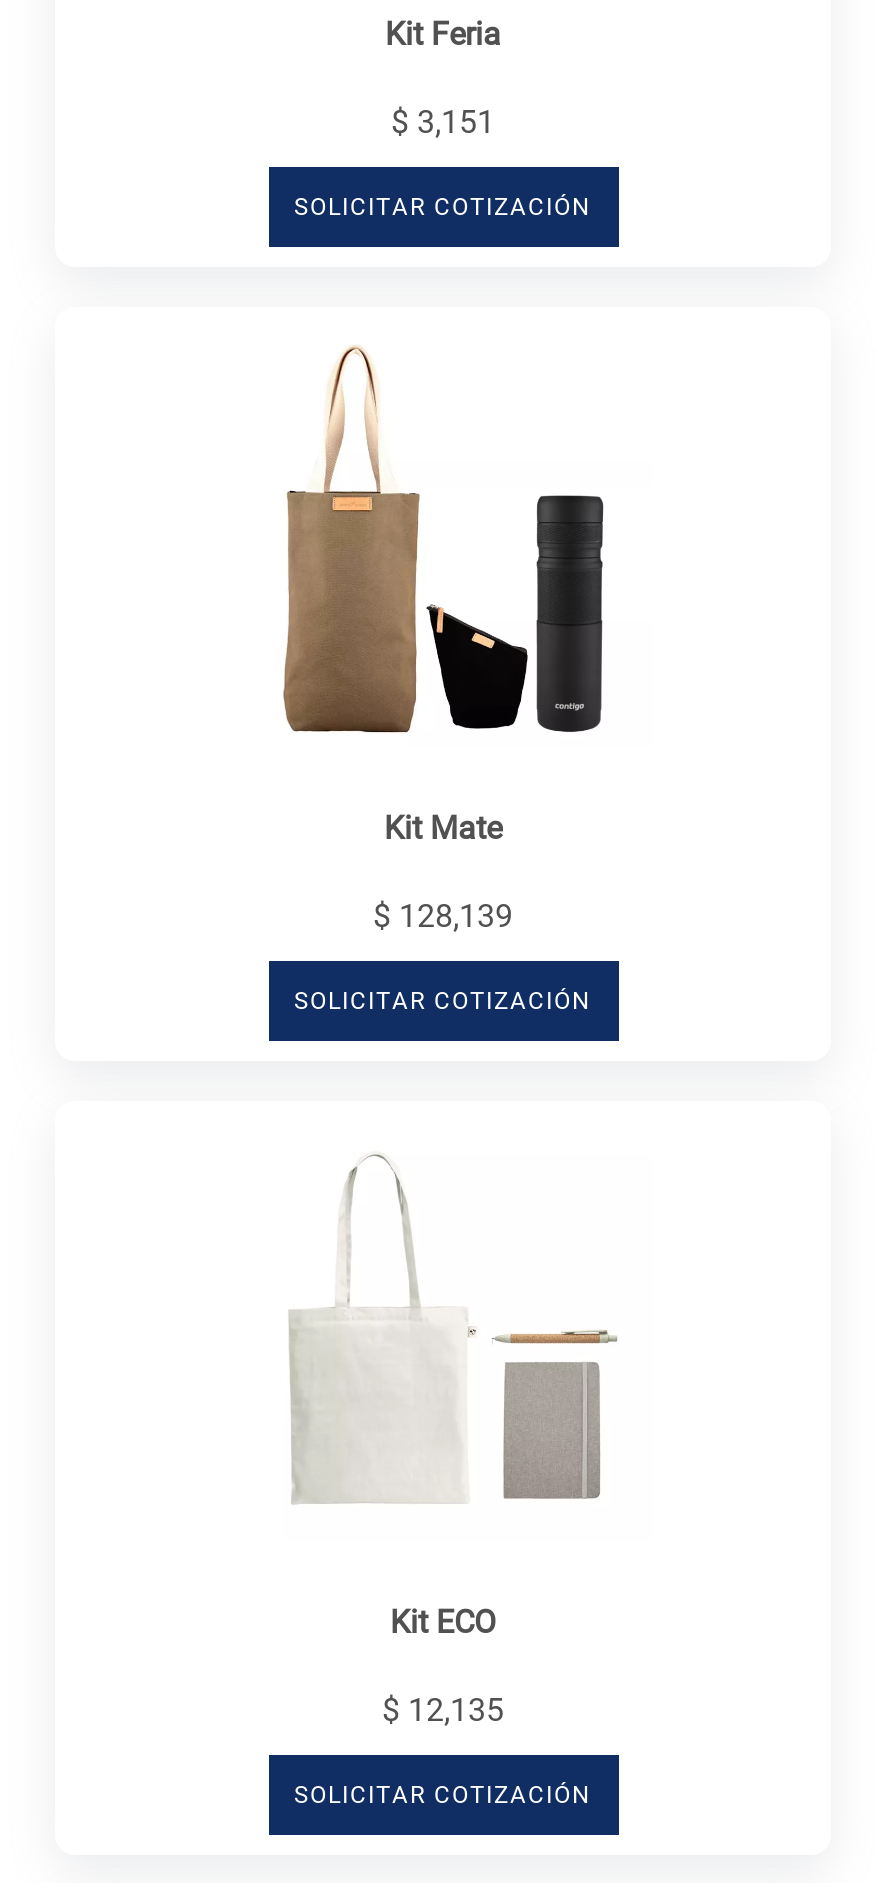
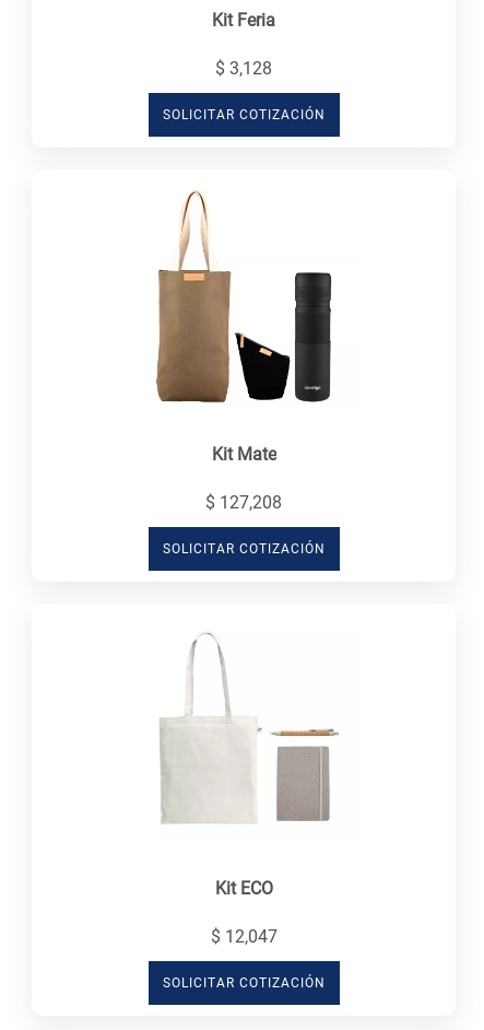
[391,104,495,142] $ 3,151 -> [215,58,272,79] $ 3,128
[373,898,513,936] $ 128,139 -> [205,492,282,513] $ 127,208
[382,1692,504,1730] $ 12,135 -> [210,927,277,947] $ 12,047

